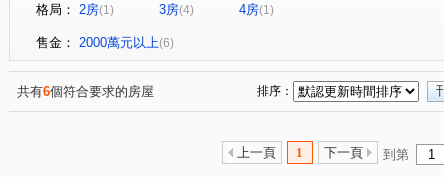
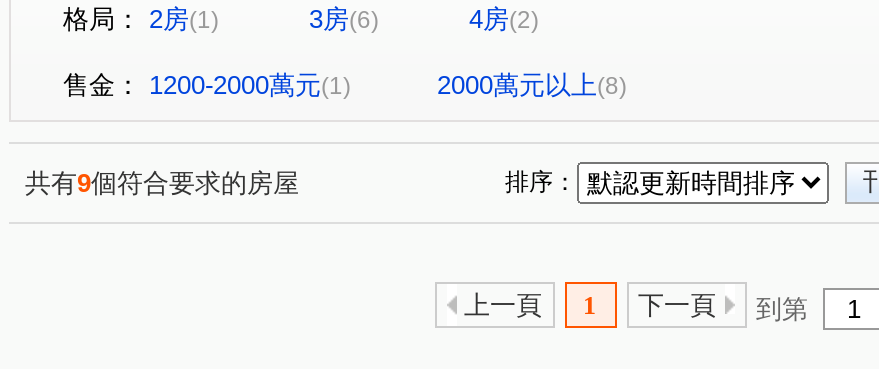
[159,2,274,17] 3房(4) | 4房(1) -> [309,4,539,34] 3房(6) | 4房(2)
[36,35,174,50] 售金： 2000萬元以上(6) -> [63,70,627,100] 售金： 1200-2000萬元(1) | 2000萬元以上(8)
[17,84,154,99] 共有6個符合要求的房屋 -> [25,168,299,198] 共有9個符合要求的房屋

